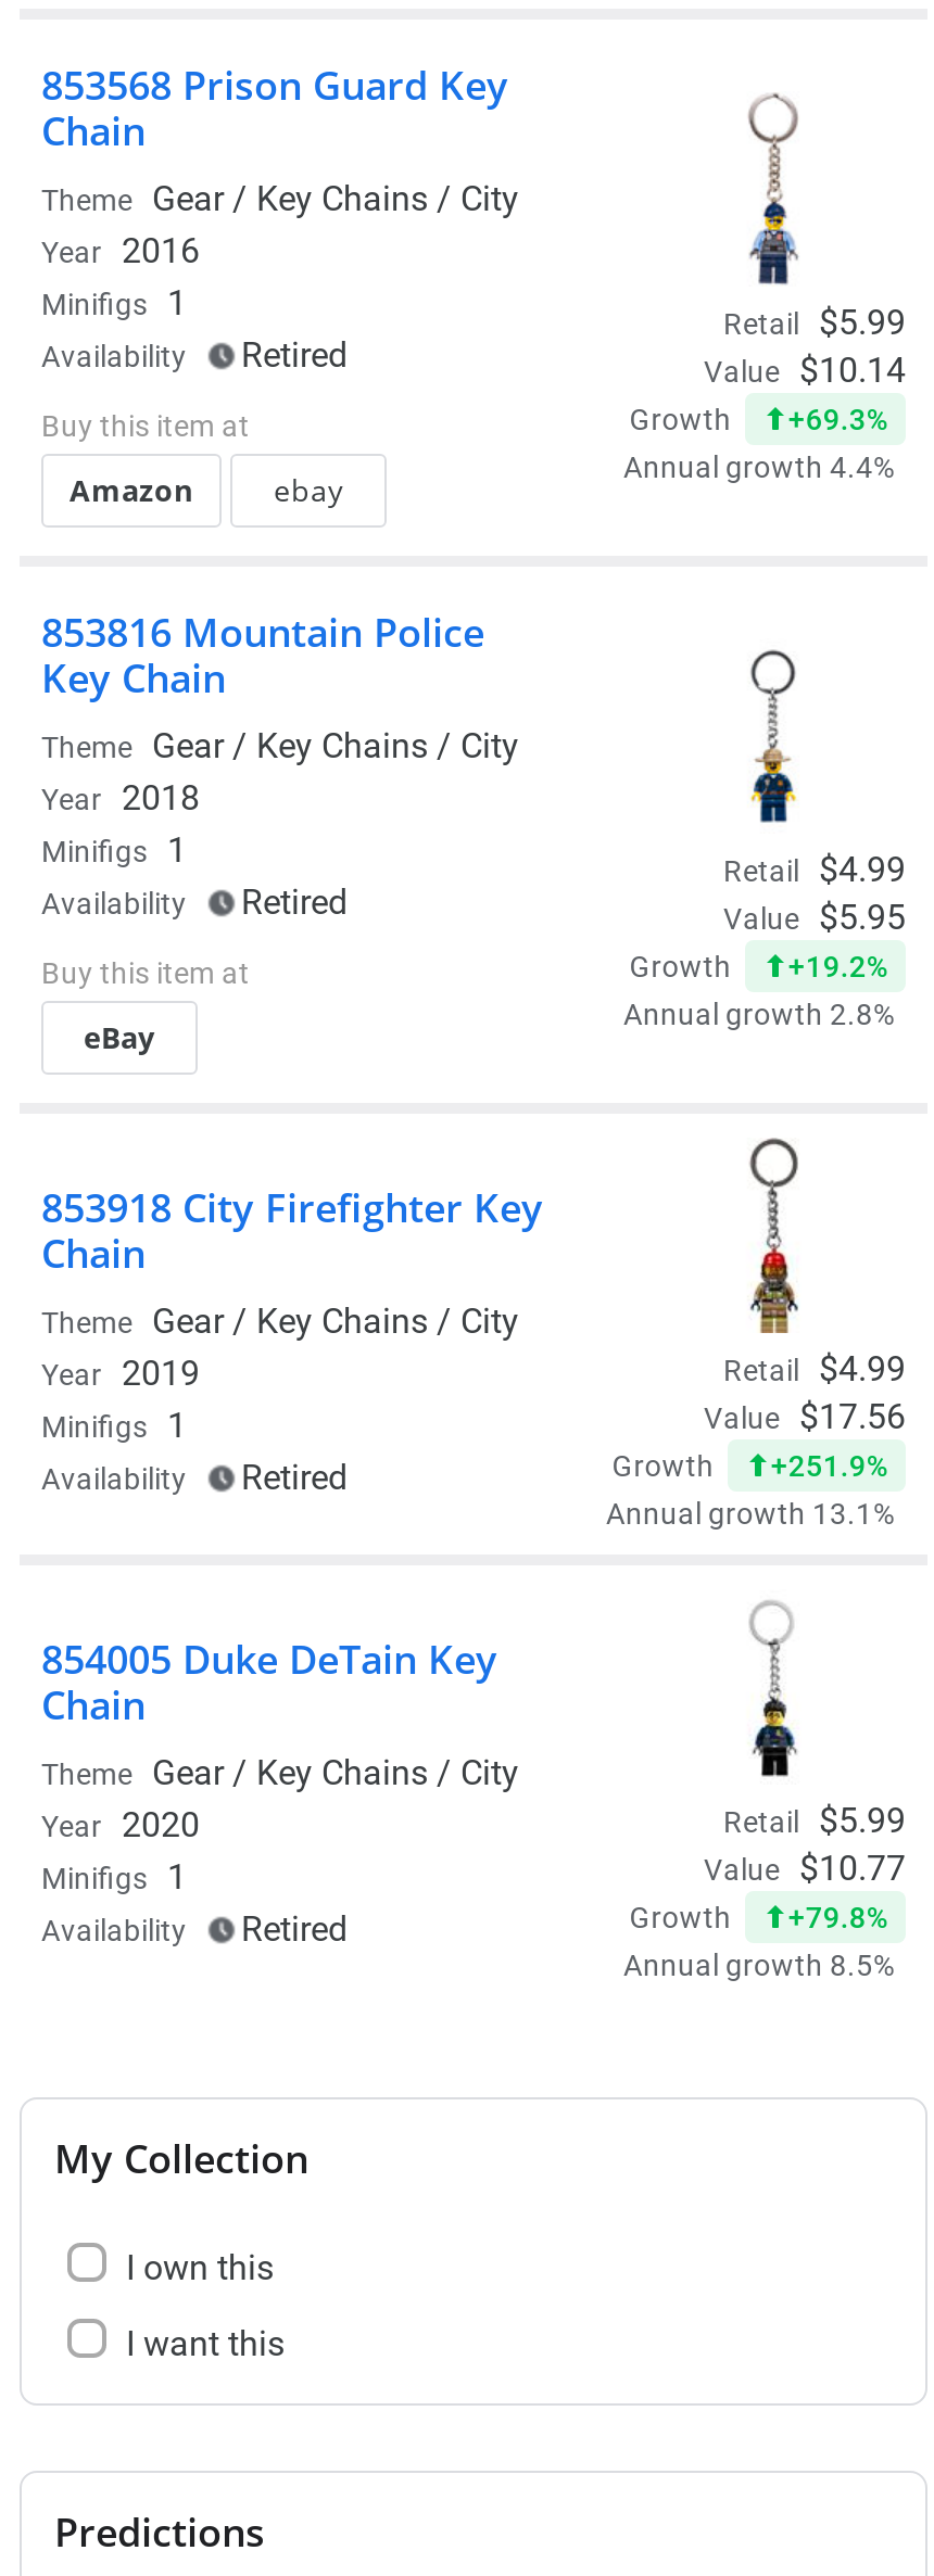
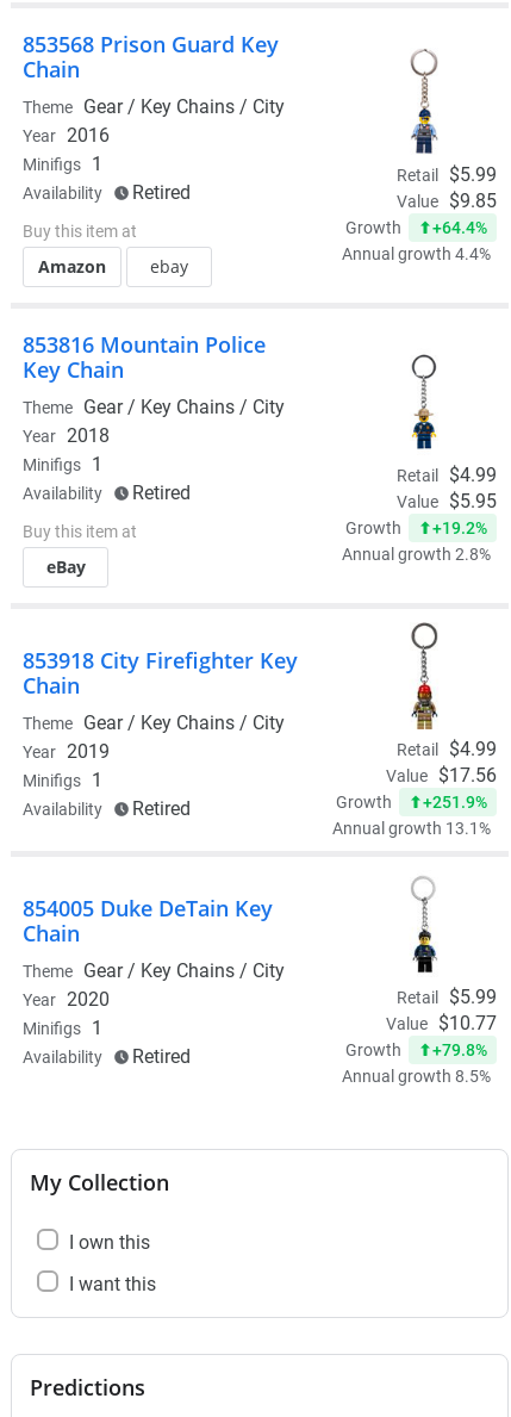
[704,350,906,392] Value $10.14 -> [397,190,497,213] Value $9.85
[629,402,888,437] Growth +69.3% -> [345,218,487,238] Growth +64.4%

